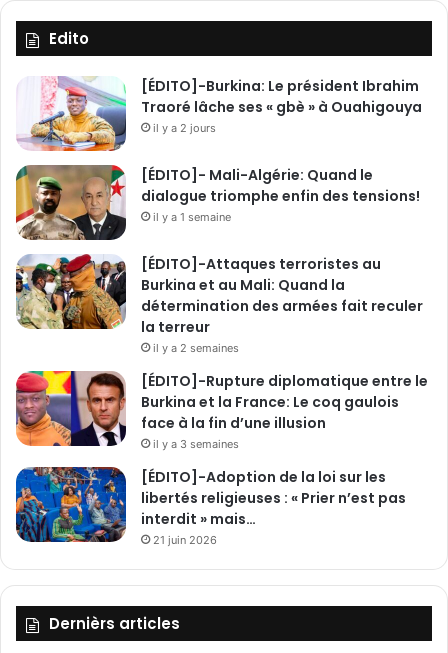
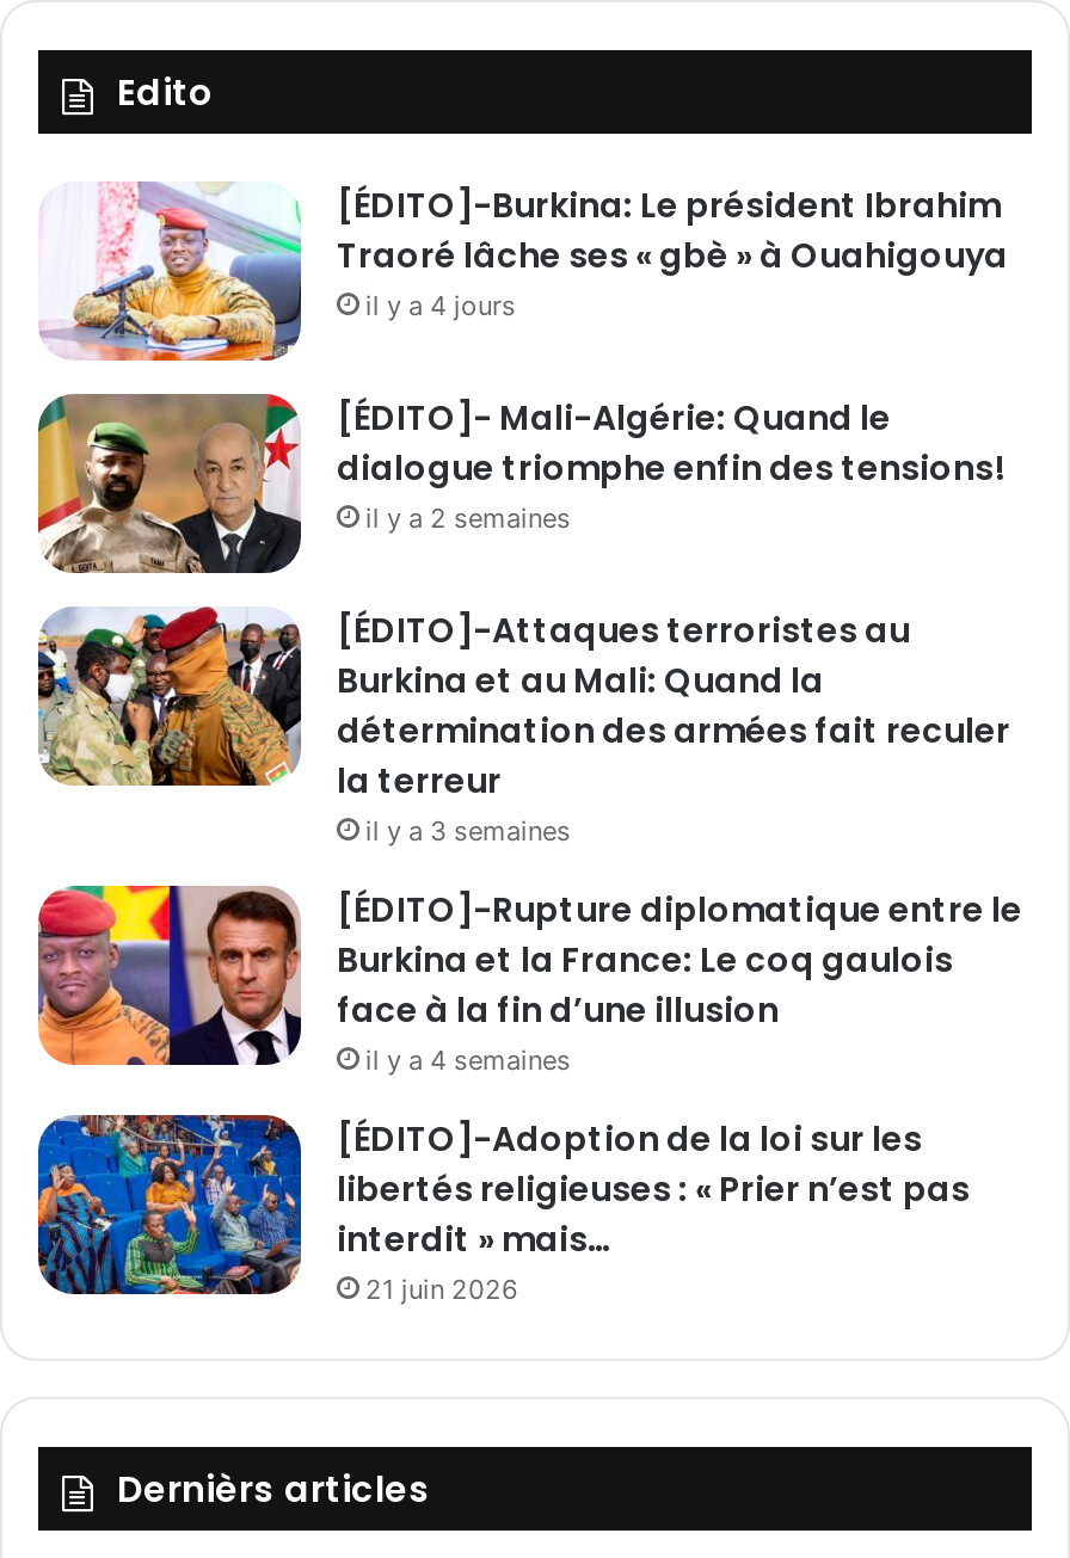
[153,121,216,135] il y a 2 jours -> [365,289,516,322] il y a 4 jours
[153,210,231,224] il y a 1 semaine -> none
moved [153,341,239,355] -> [365,501,571,535]: il y a 2 semaines
moved [153,437,239,451] -> [365,814,571,848]: il y a 3 semaines
none -> [365,1043,571,1077] il y a 4 semaines

